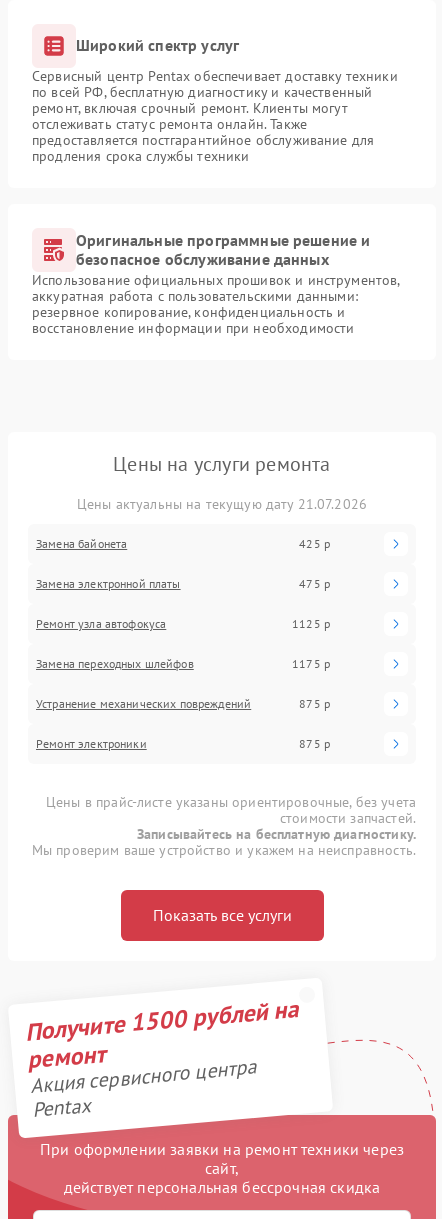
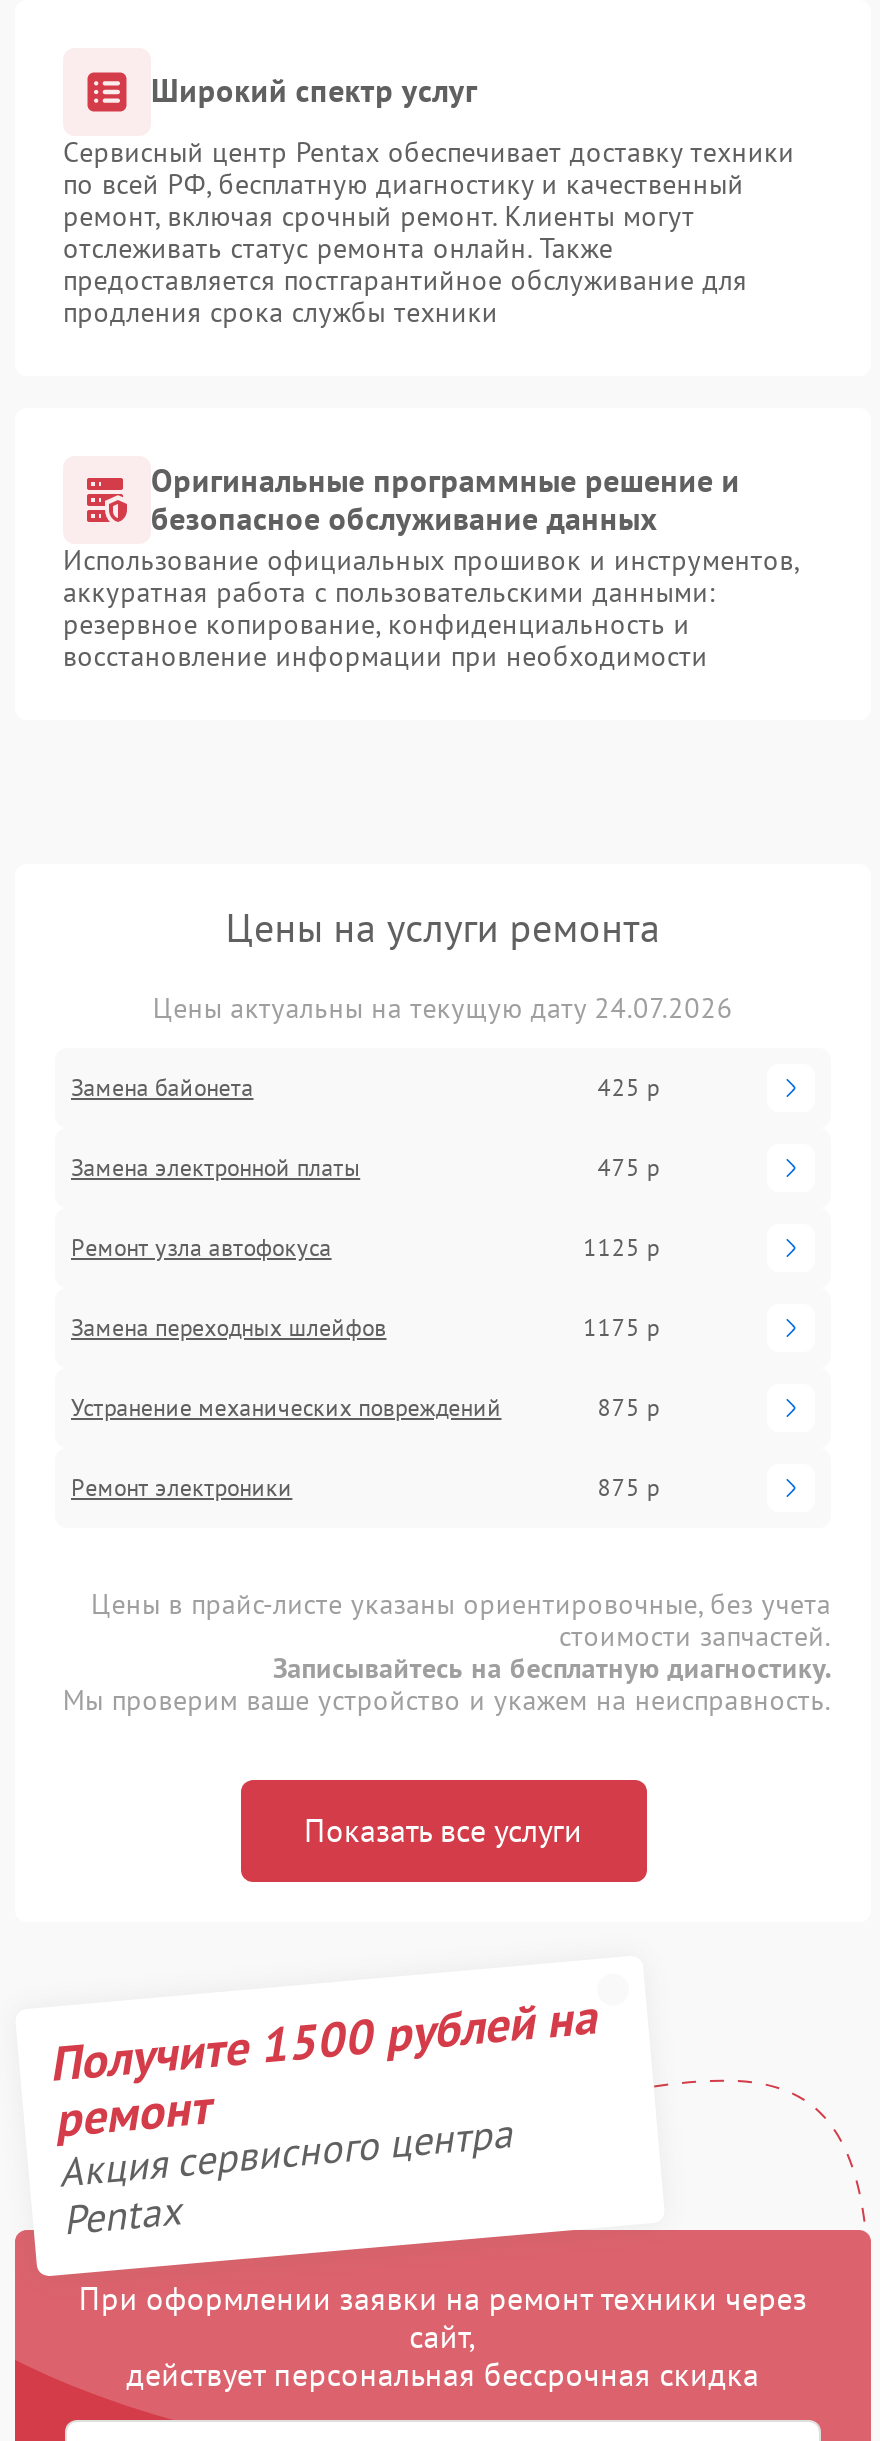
[77,495,367,513] Цены актуальны на текущую дату 21.07.2026 -> [153,990,733,1026] Цены актуальны на текущую дату 24.07.2026

